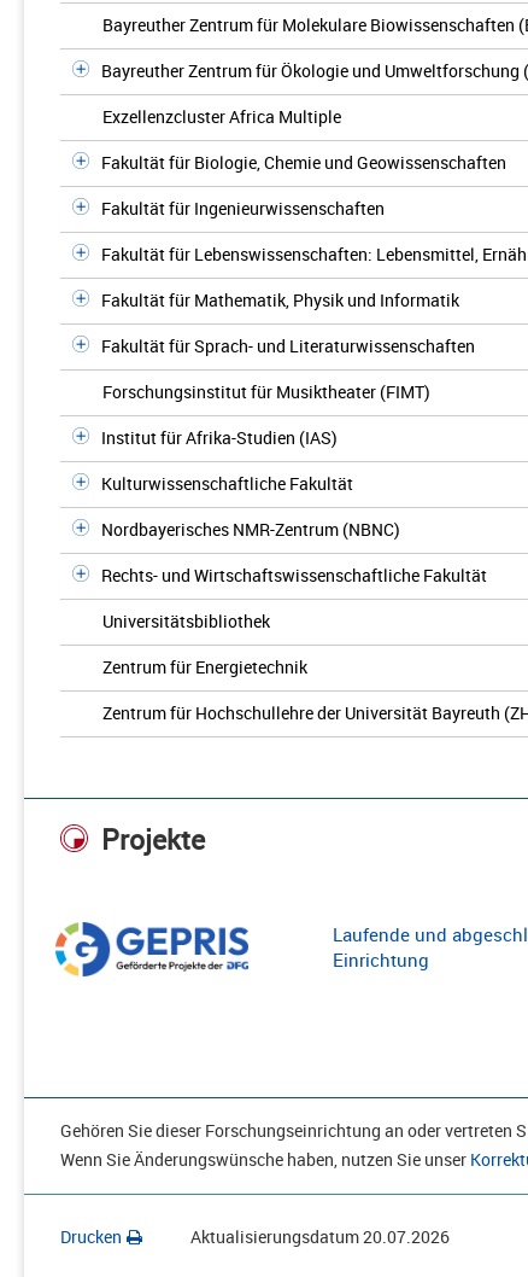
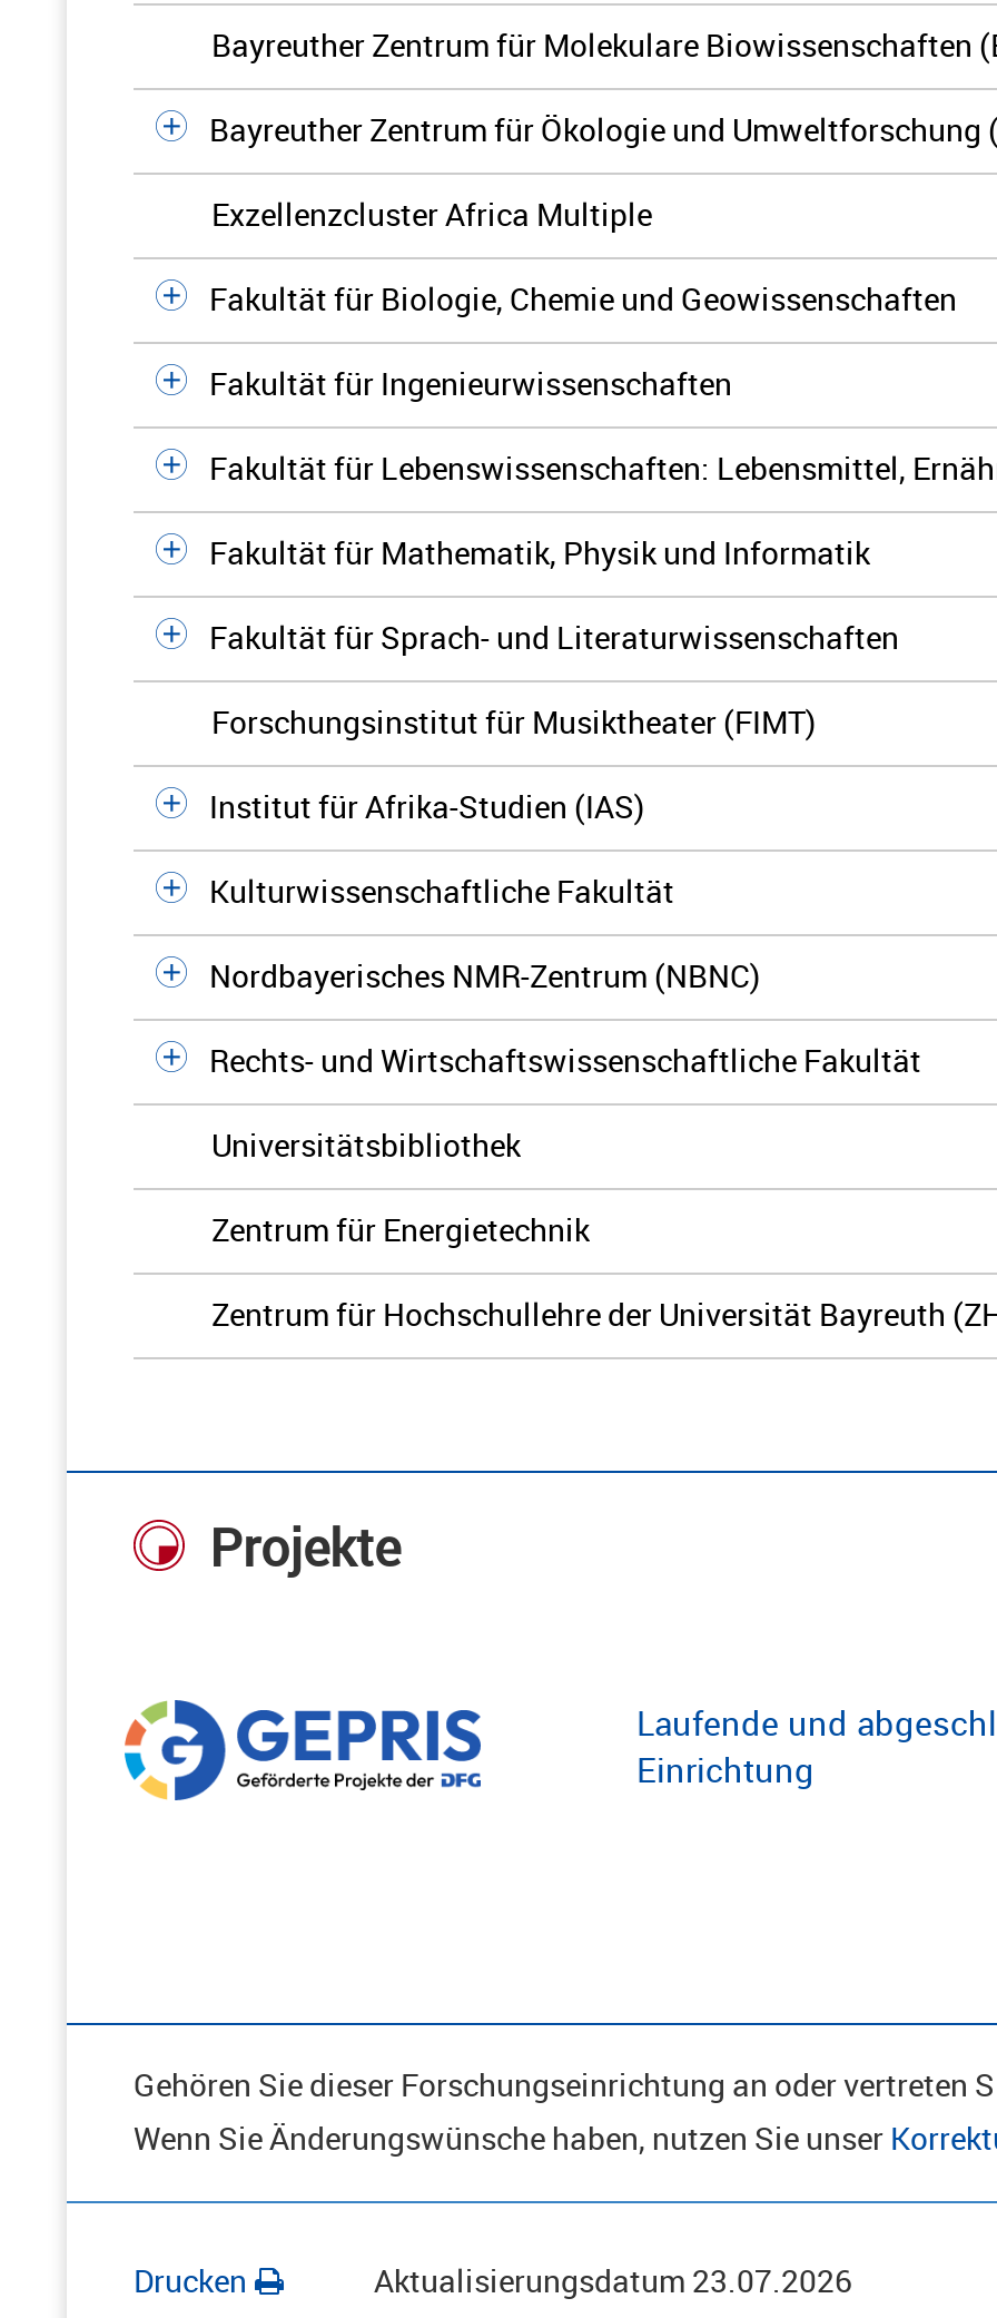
[190,1225,450,1248] Aktualisierungsdatum 20.07.2026 -> [374,2259,852,2302] Aktualisierungsdatum 23.07.2026

